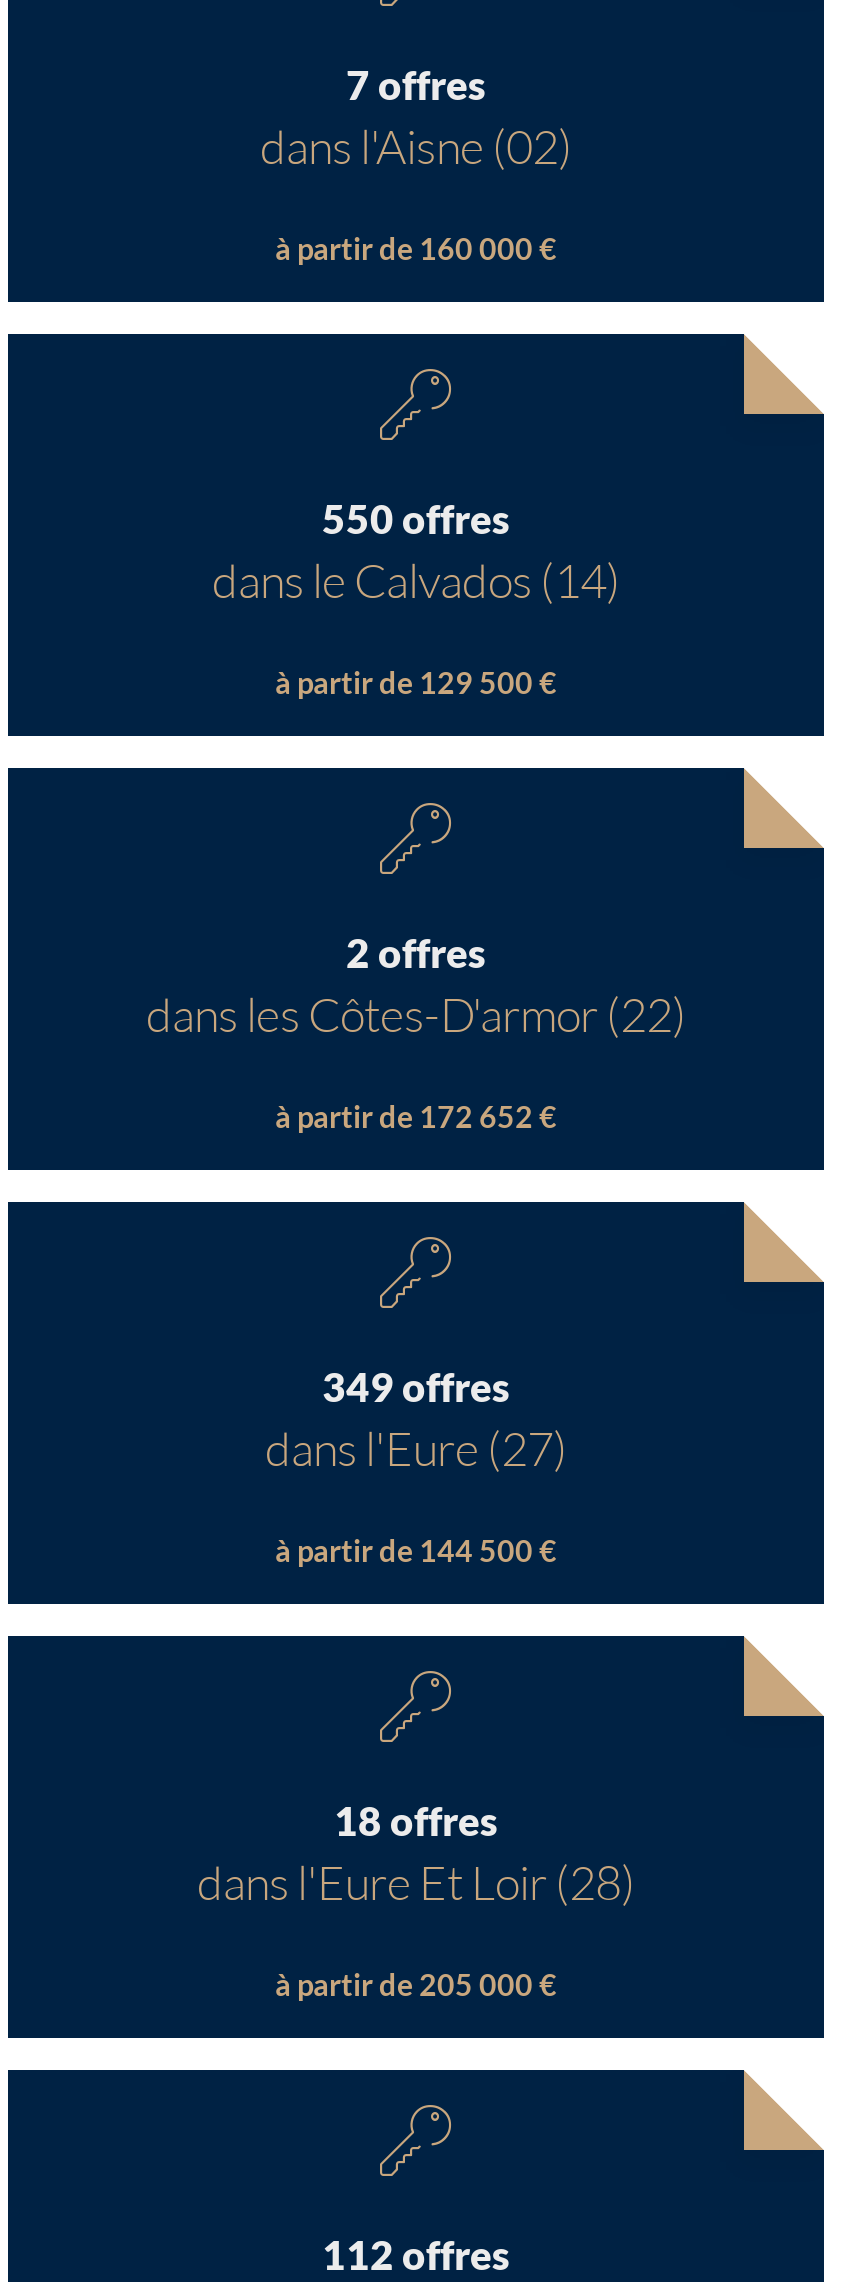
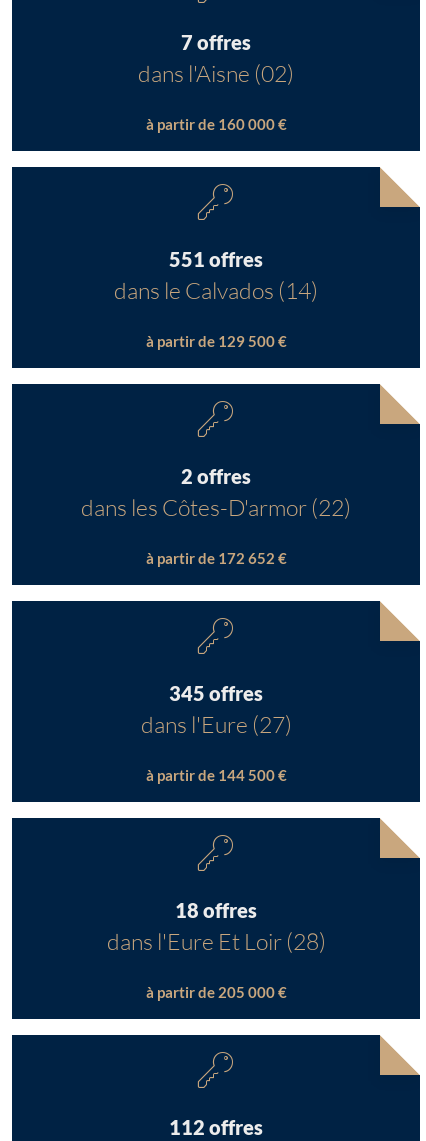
[322,493,510,541] 550 offres -> [169,246,263,270] 551 offres
[322,1361,510,1409] 349 offres -> [169,680,263,704] 345 offres

